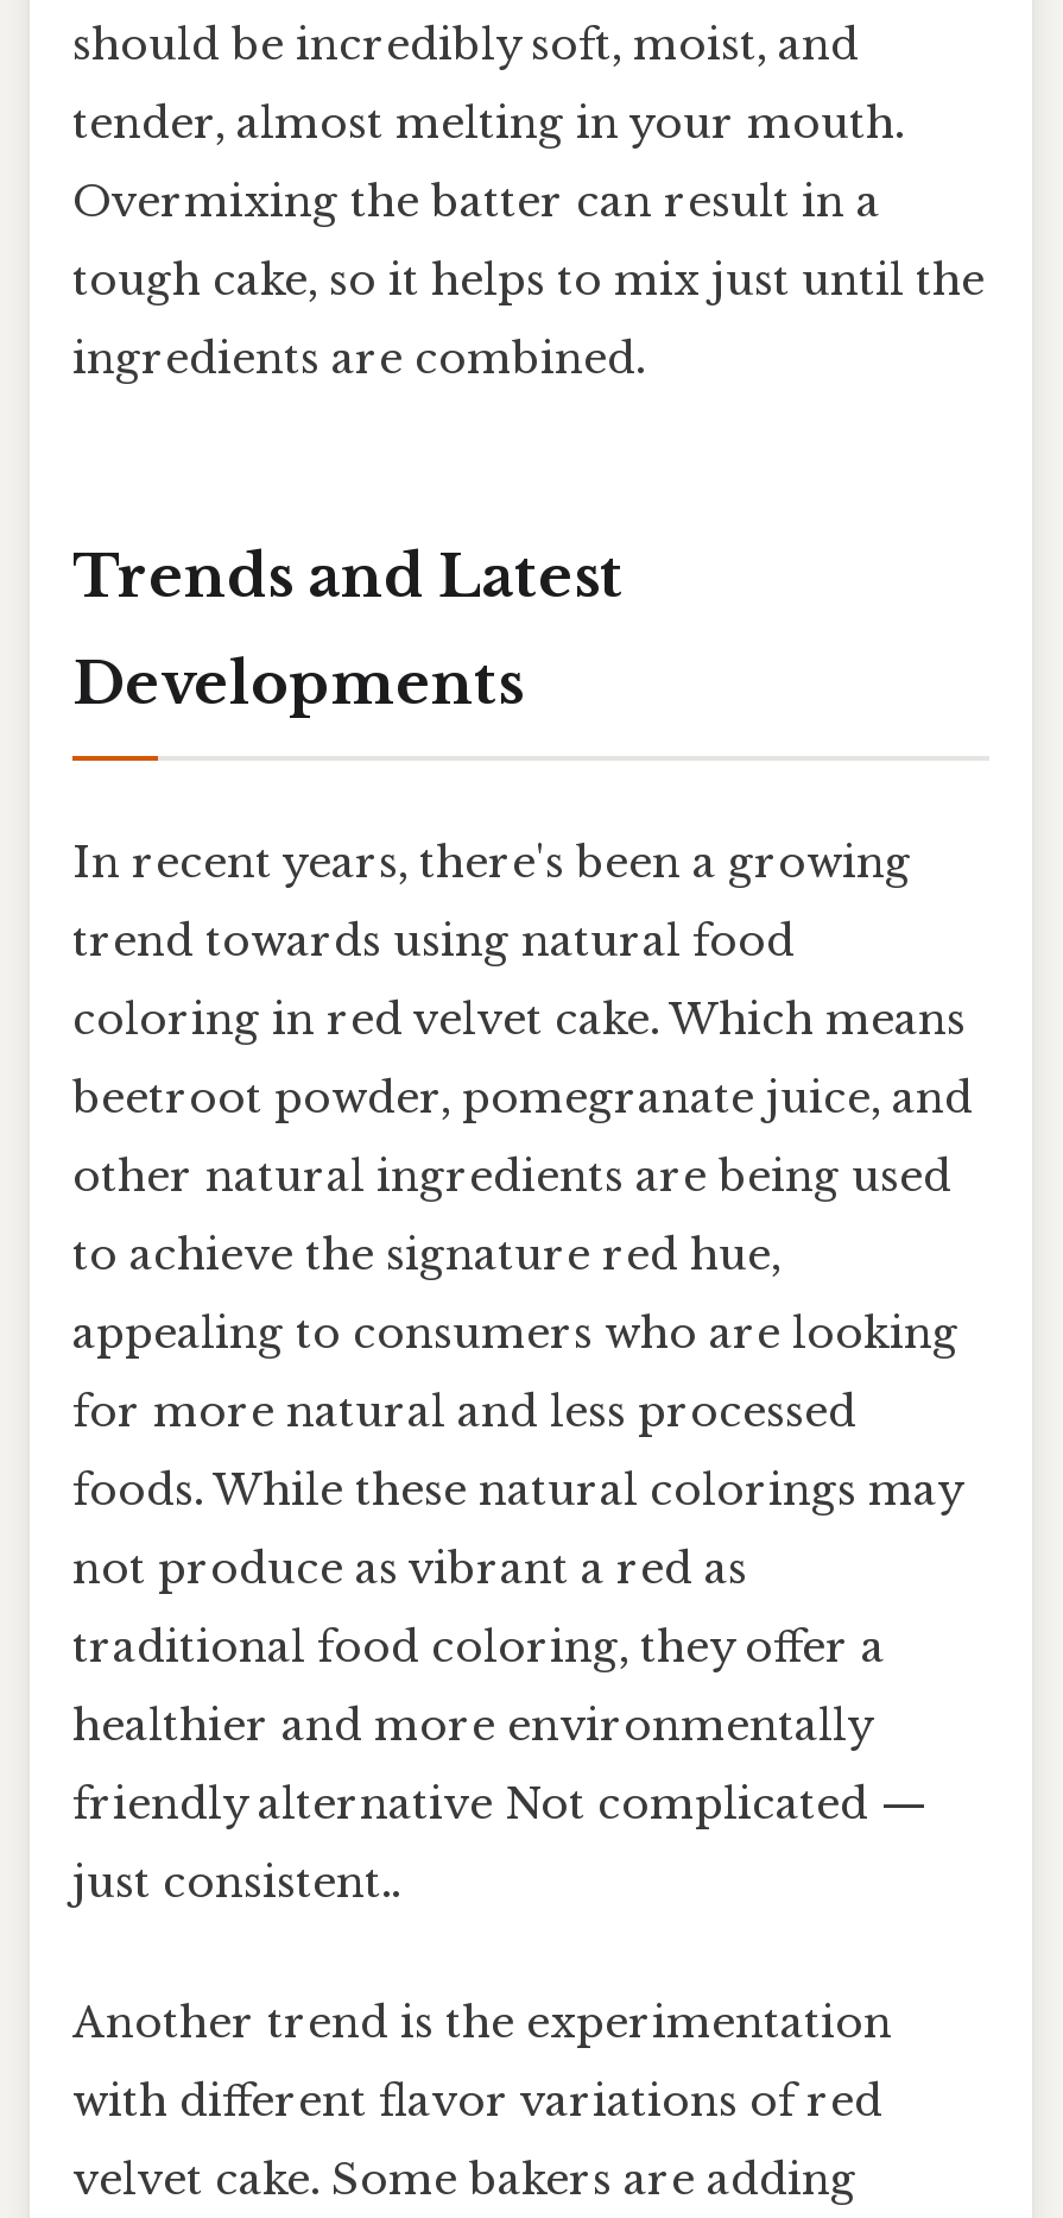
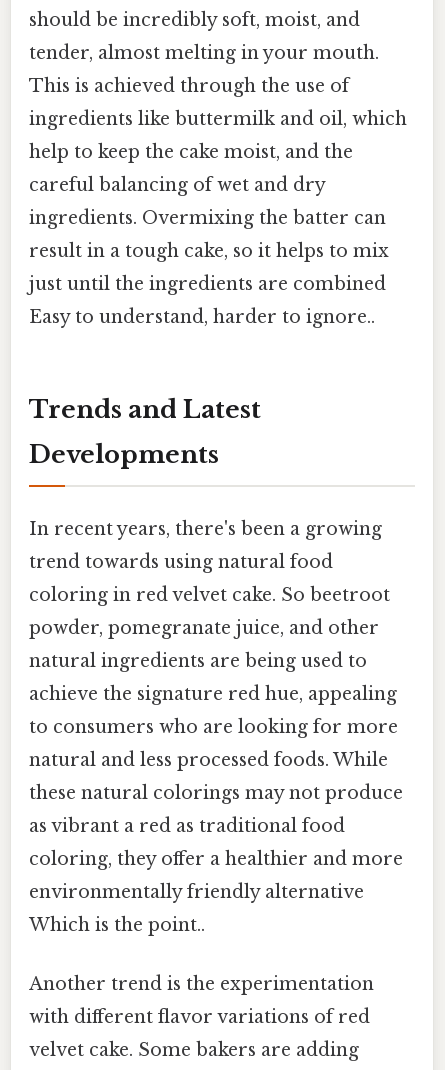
[72,176,985,385] Overmixing the batter can result in a | tough cake, so it helps to mix just until the | ingredients are combined. -> [29,75,407,328] This is achieved through the use of | ingredients like buttermilk and oil, which | help to keep the cake moist, and the | careful balancing of wet and dry | ingredients. Overmixing the batter can | result in a tough cake, so it helps to mix | just until the ingredients are combined | Easy to understand, harder to ignore..
moved [72,544,911,968] -> [29,395,382,573]: Trends and Latest | Developments | In recent years, there's been a growing | trend towards using natural food
[72,994,973,1909] coloring in red velvet cake. Which means | beetroot powder, pomegranate juice, and | other natural ingredients are being used | to achieve the signature red hue, | appealing to consumers who are looking | for more natural and less processed | foods. While these natural colorings may | not produce as vibrant a red as | traditional food coloring, they offer a | healthier and more environmentally | friendly alternative Not complicated — | just consistent.. -> [29,584,403,936] coloring in red velvet cake. So beetroot | powder, pomegranate juice, and other | natural ingredients are being used to | achieve the signature red hue, appealing | to consumers who are looking for more | natural and less processed foods. While | these natural colorings may not produce | as vibrant a red as traditional food | coloring, they offer a healthier and more | environmentally friendly alternative | Which is the point..

